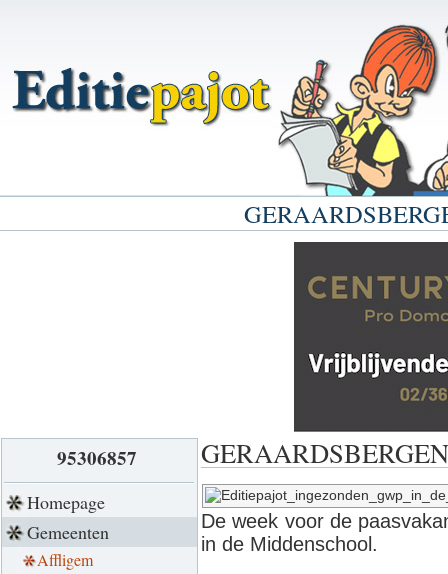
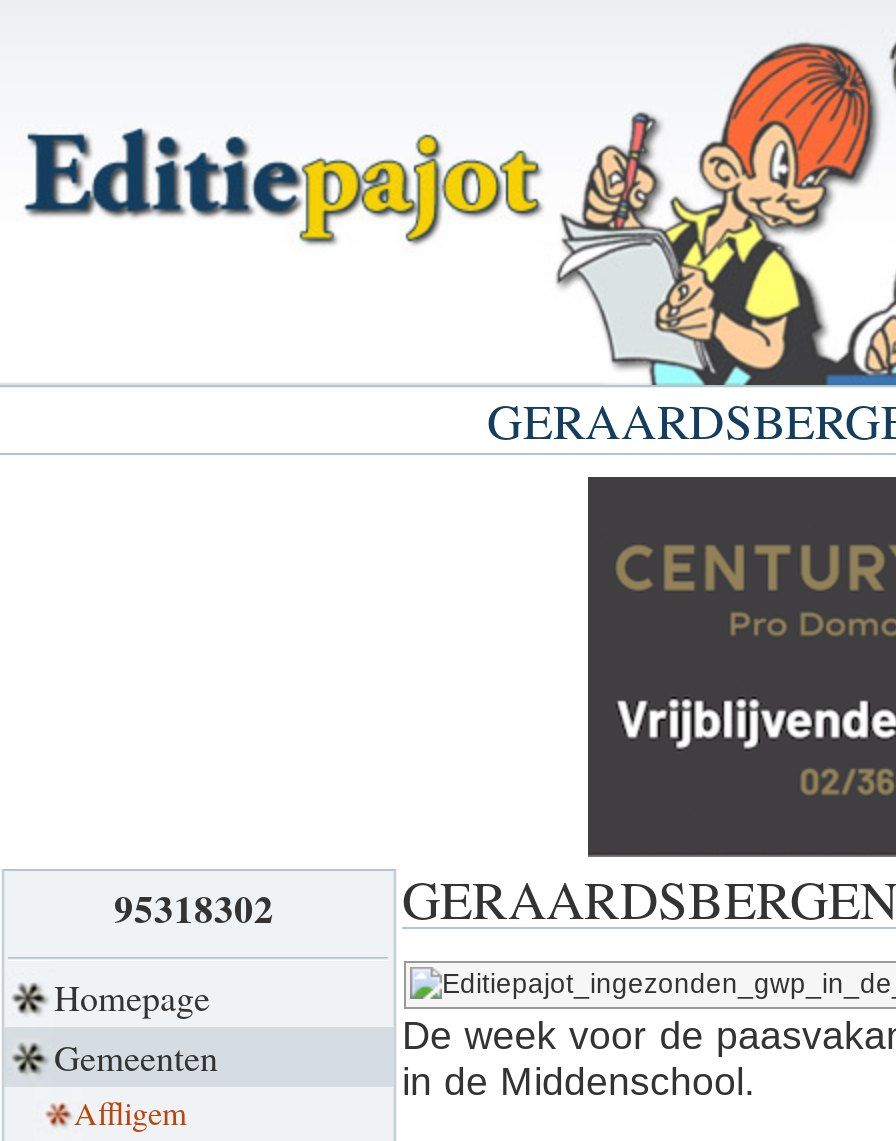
[57,444,137,471] 95306857 -> [114,881,274,935] 95318302

